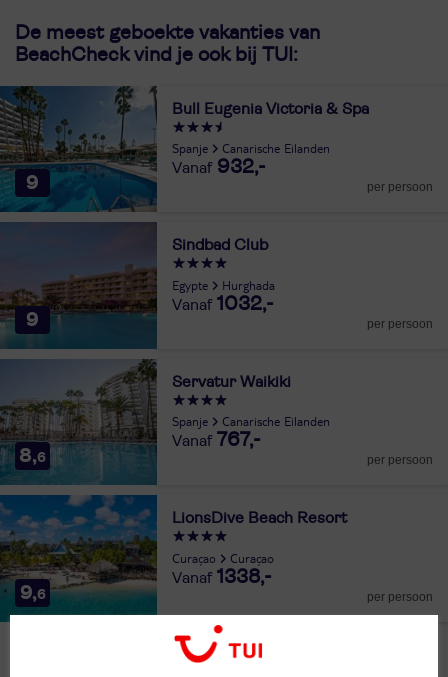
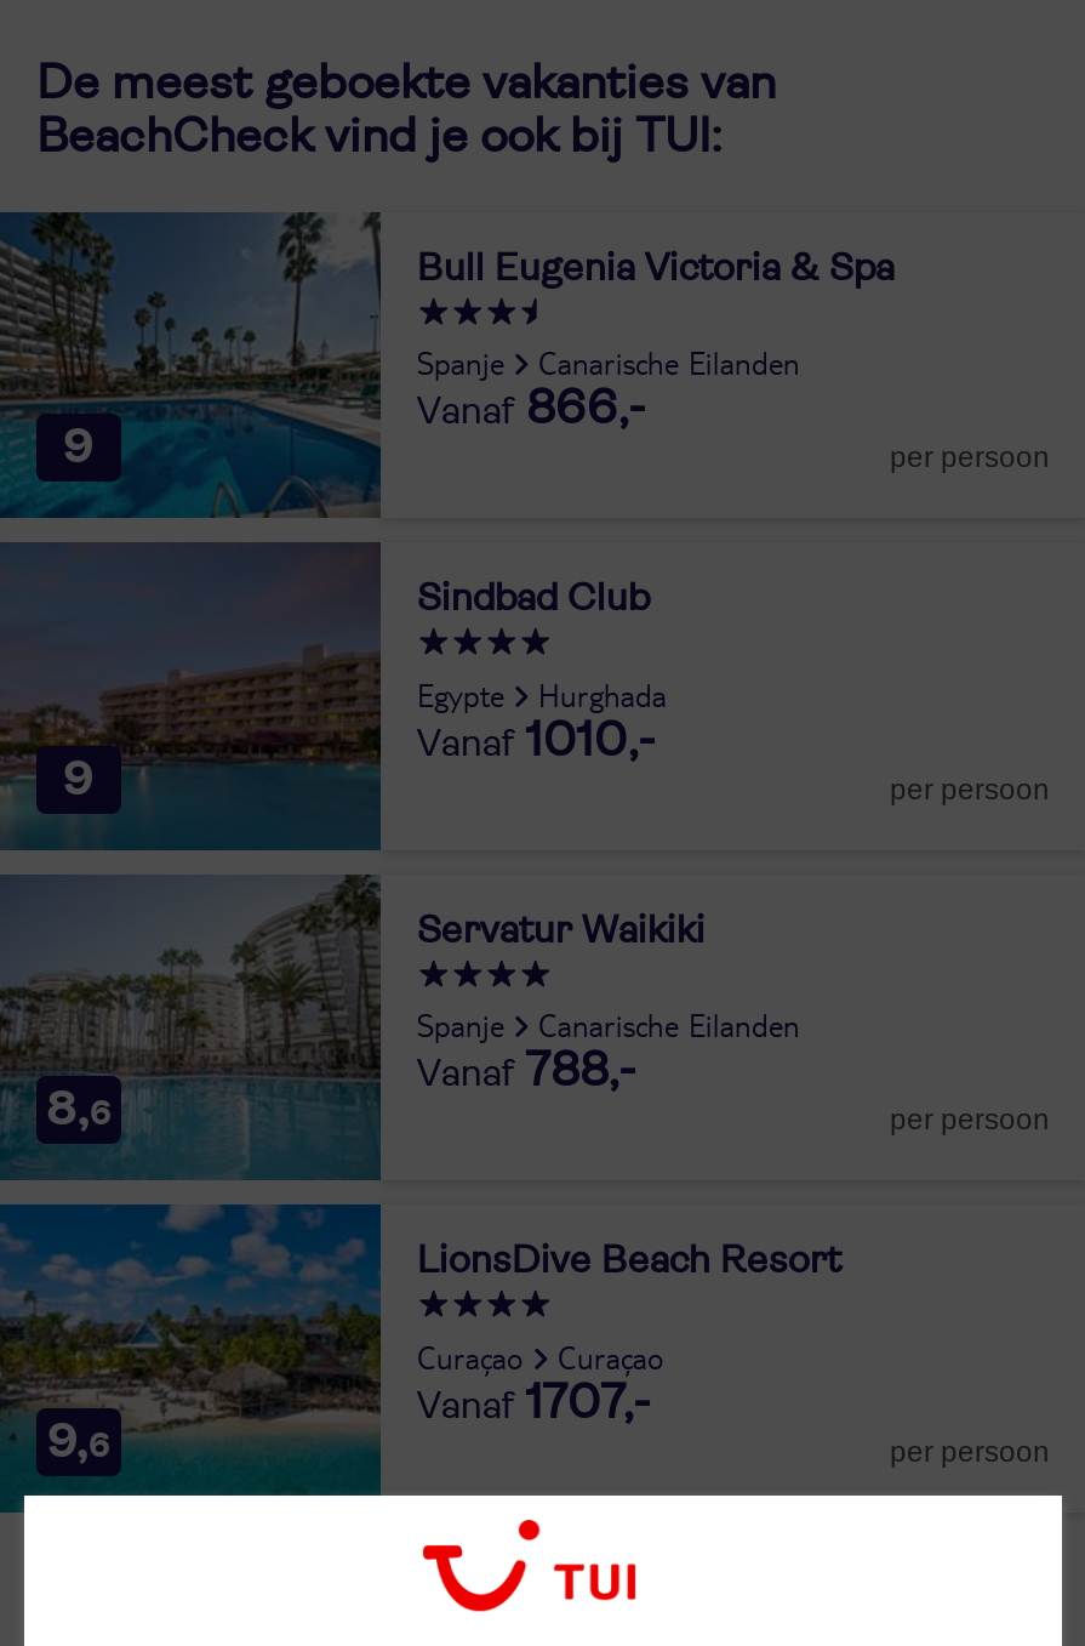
[217,157,266,177] 932,- -> [526,385,647,433] 866,-
[217,293,274,313] 1032,- -> [526,716,657,764] 1010,-
[217,430,261,450] 767,- -> [526,1047,637,1096] 788,-
[217,567,272,587] 1338,- -> [526,1378,652,1427] 1707,-

